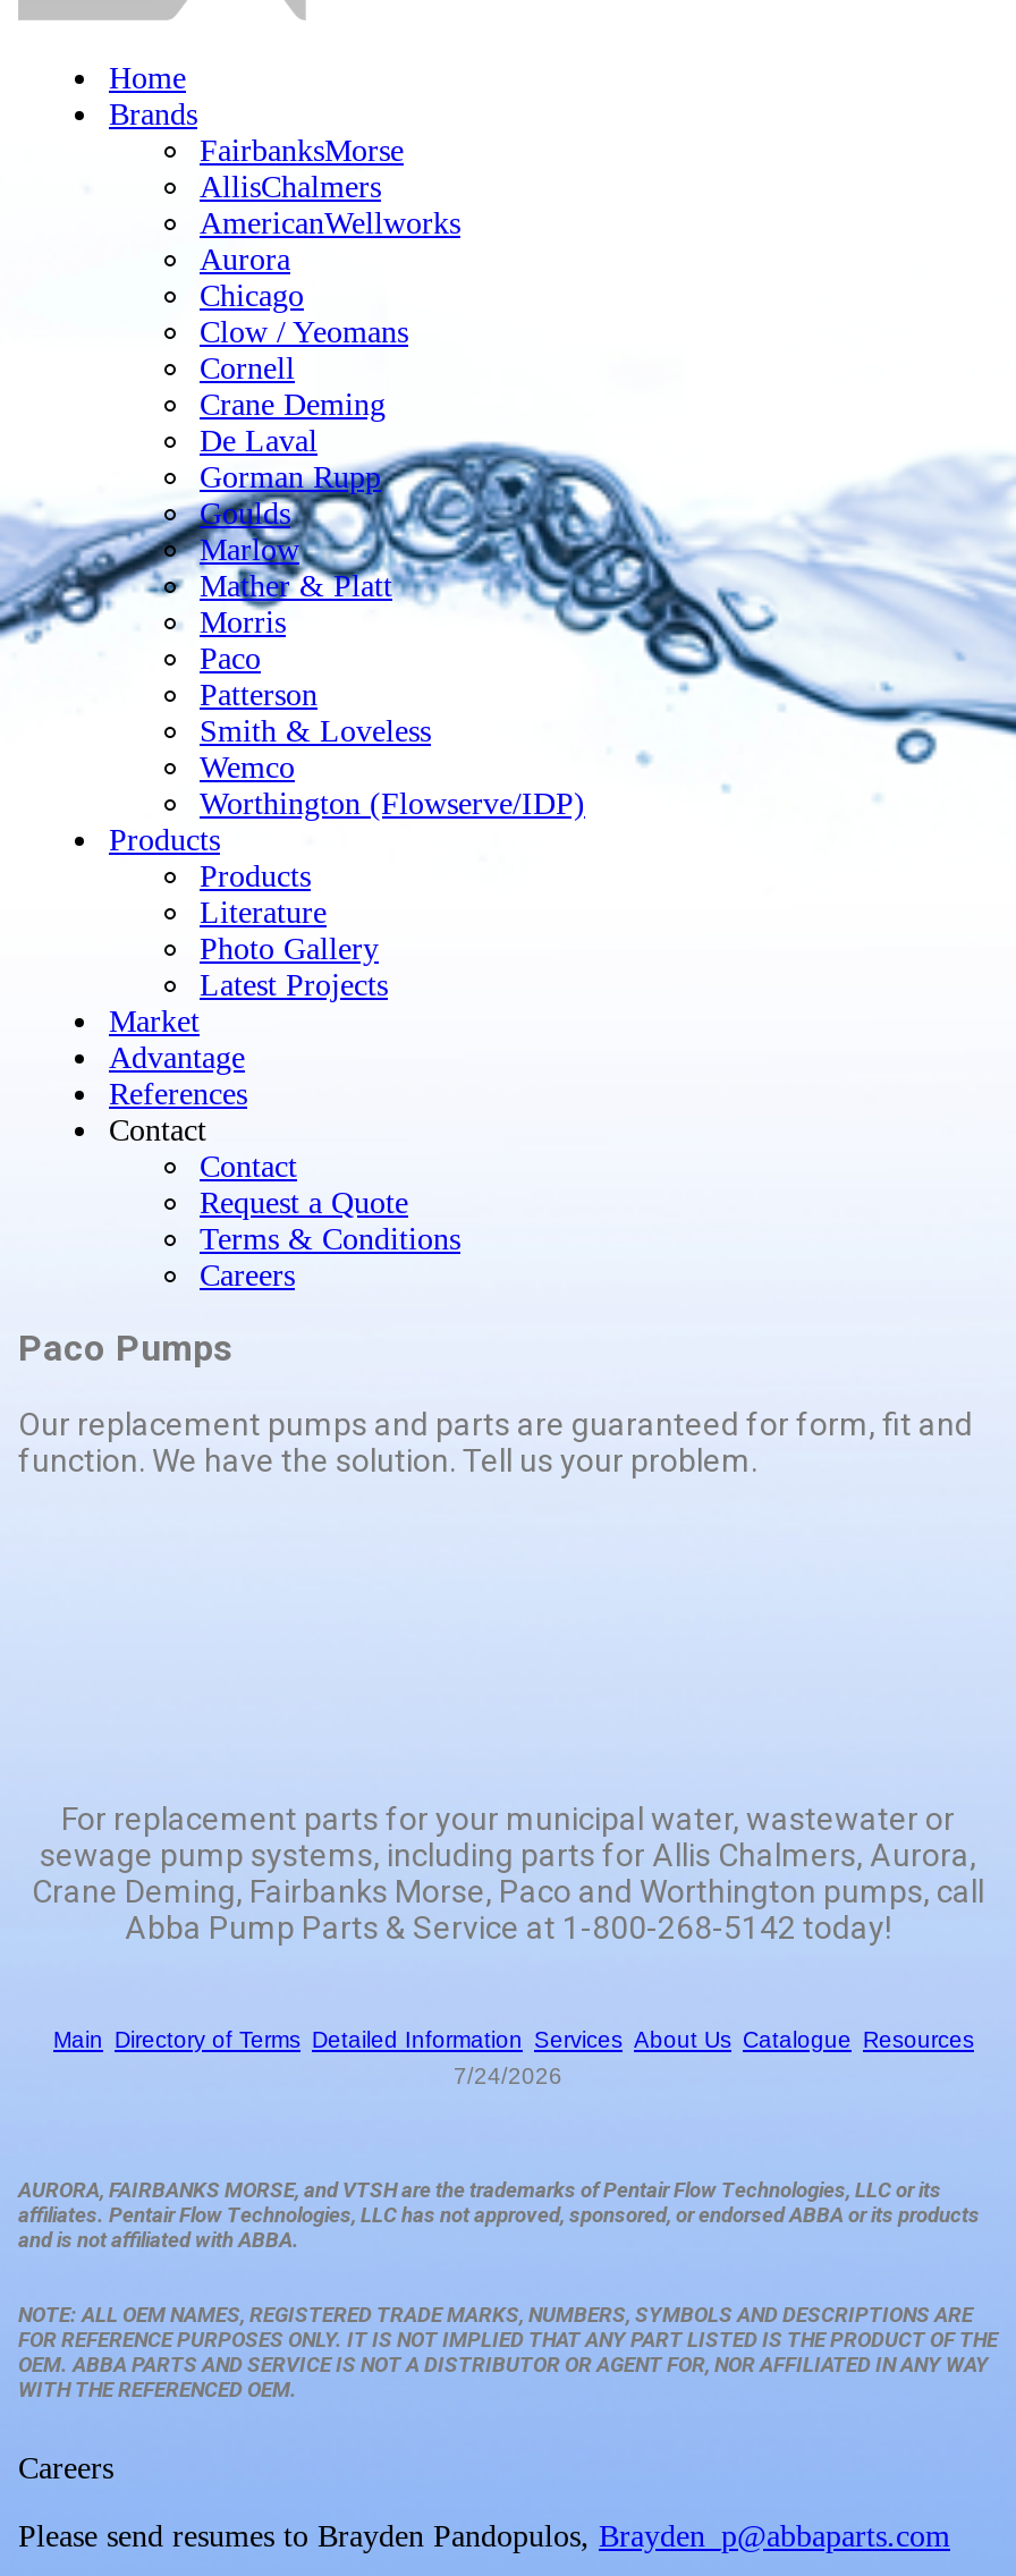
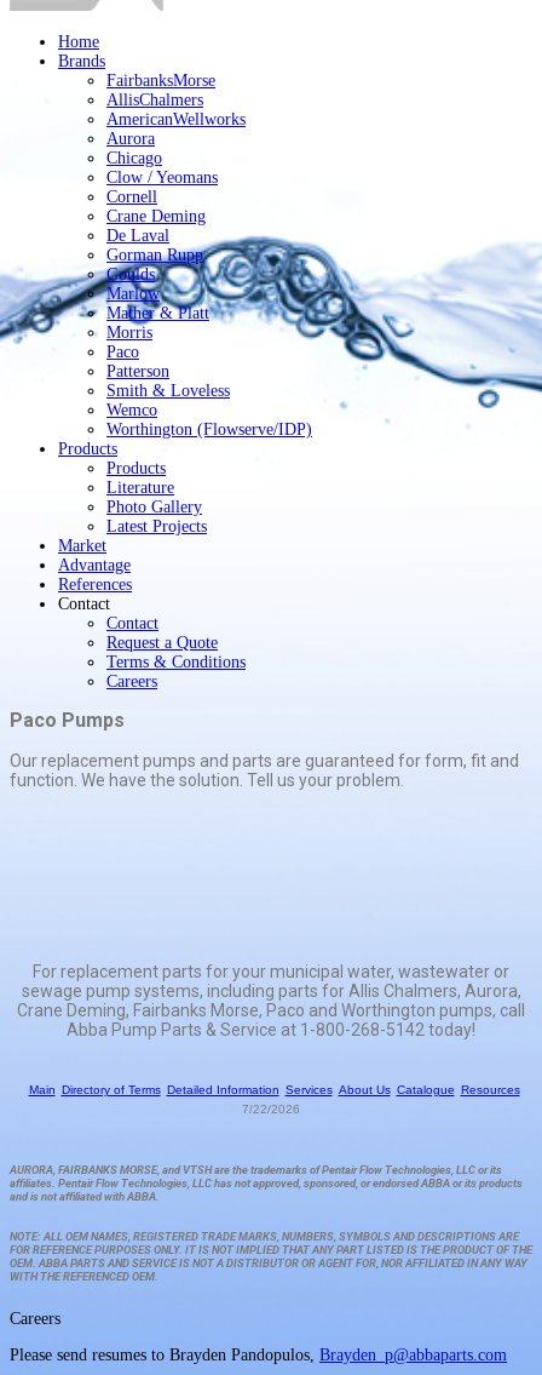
[454,2064,562,2088] 7/24/2026 -> [242,1102,300,1116] 7/22/2026

